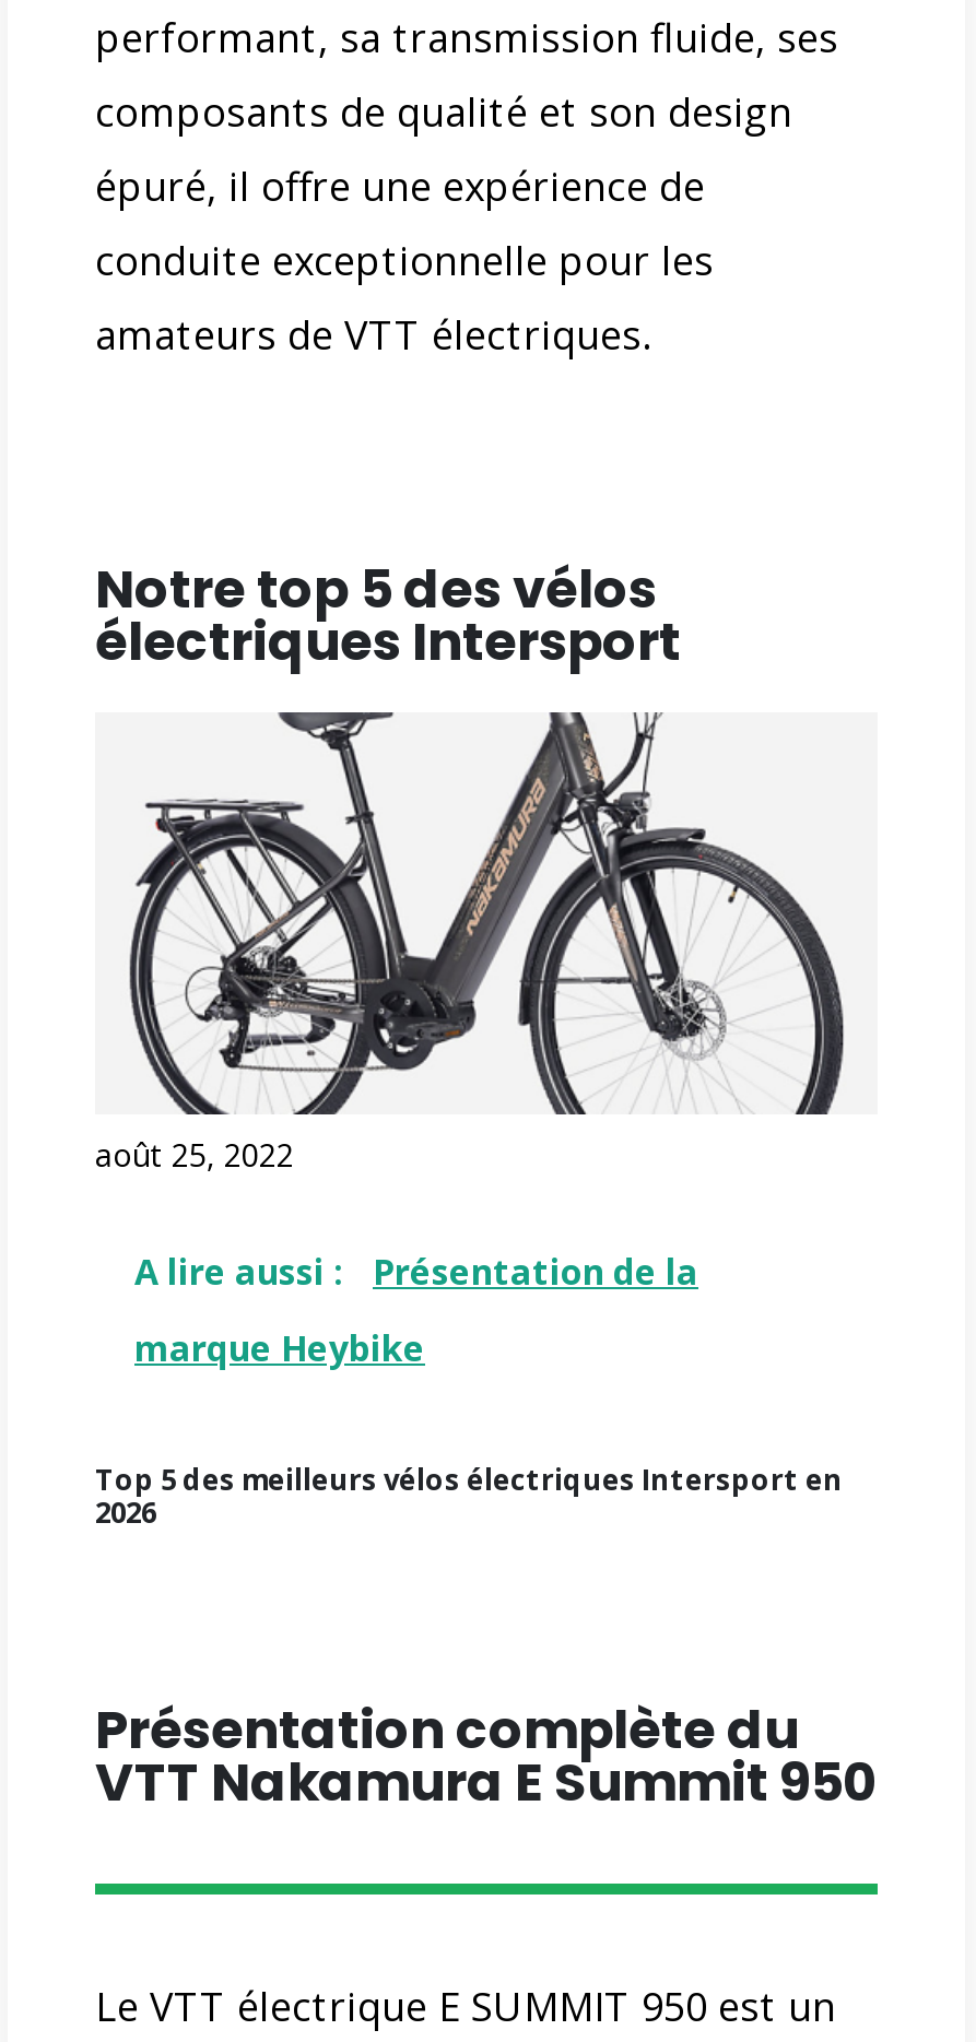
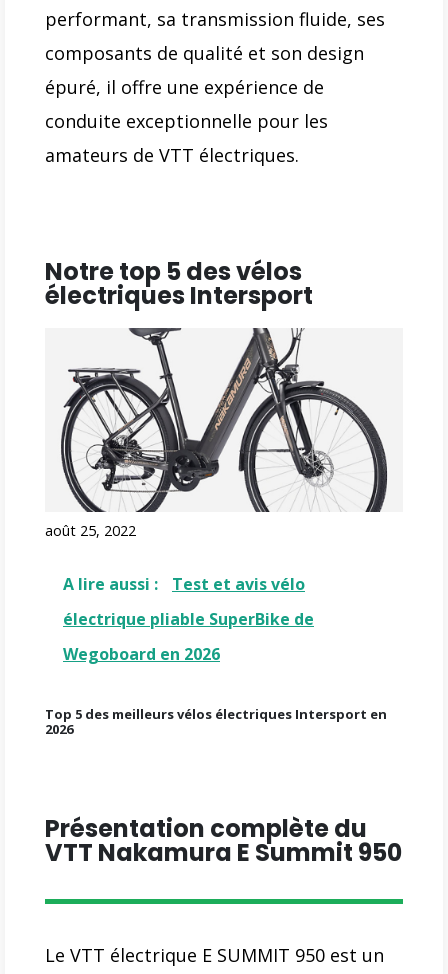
[134,1247,698,1372] A lire aussi : Présentation de la | marque Heybike -> [63,573,314,665] A lire aussi : Test et avis vélo | électrique pliable SuperBike de | Wegoboard en 2026

